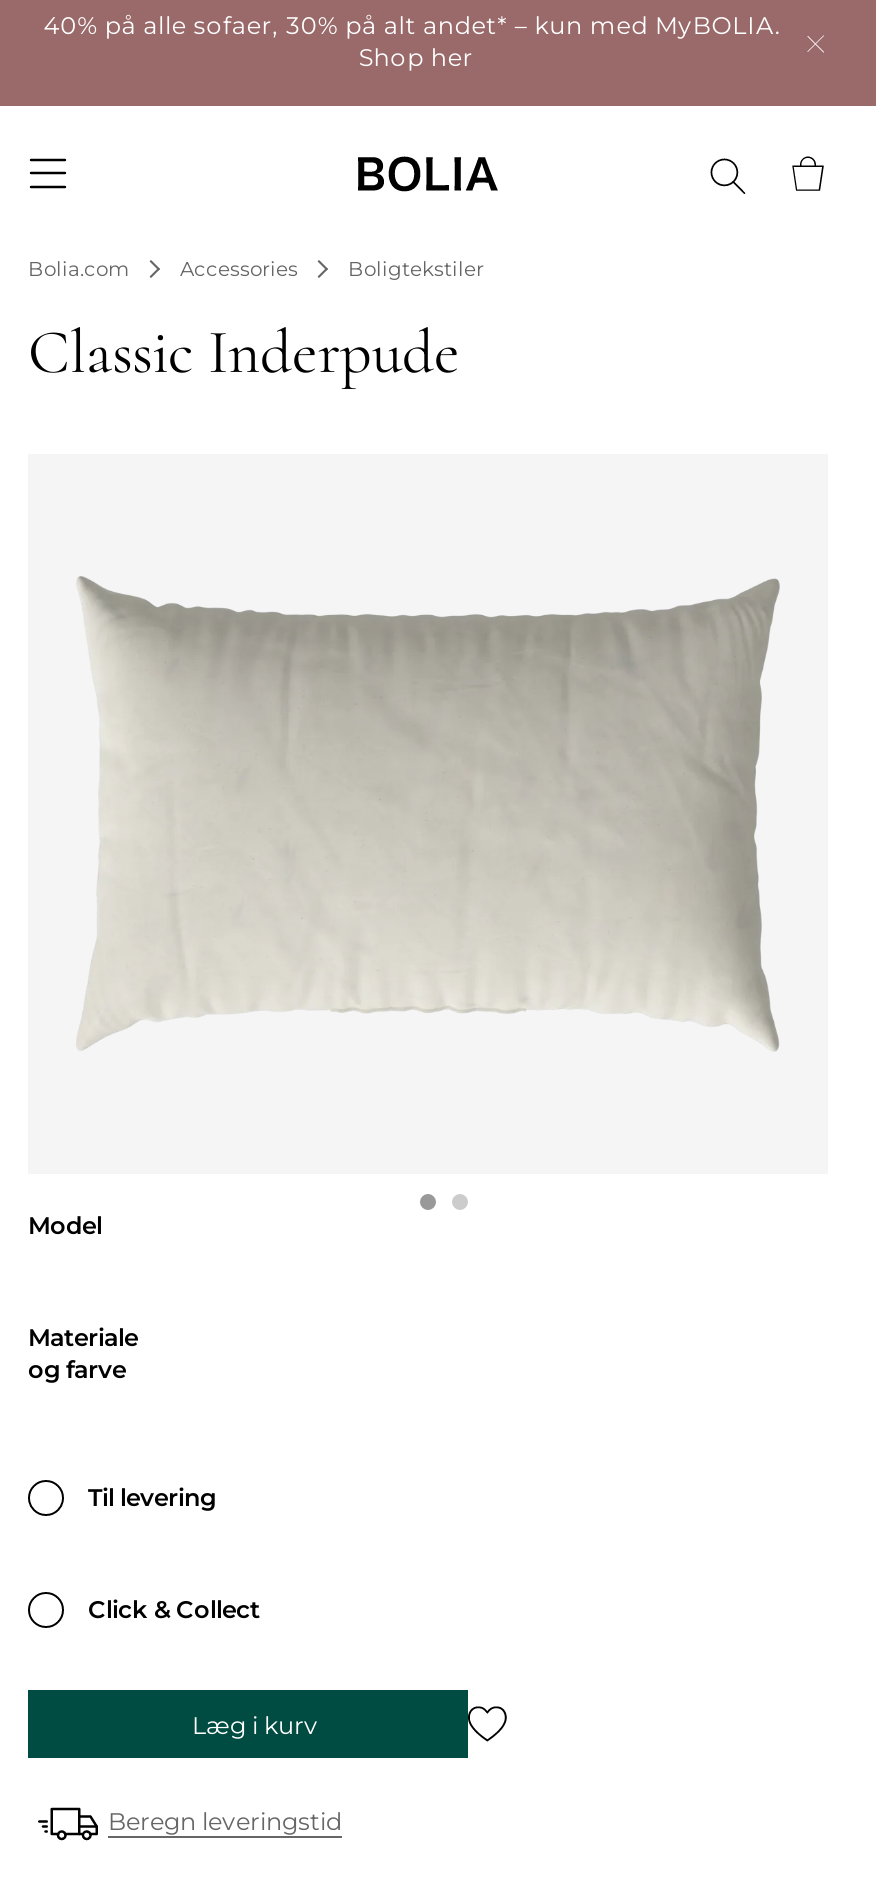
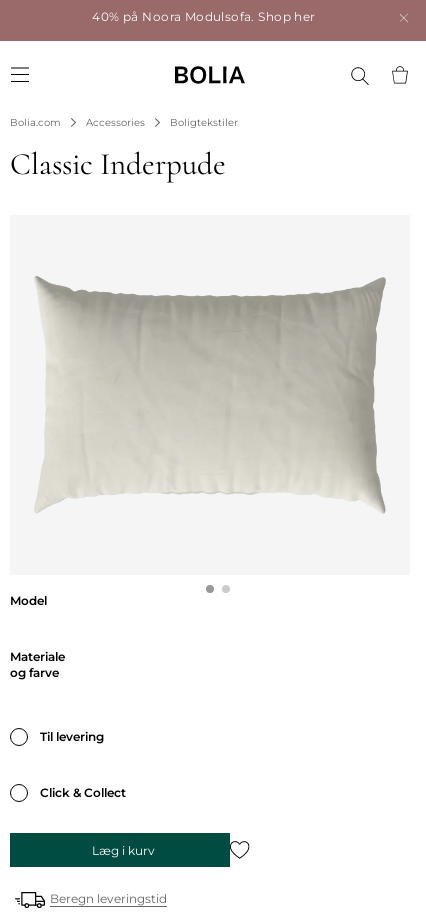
[44,10,788,72] 40% på alle sofaer, 30% på alt andet* – kun med MyBOLIA. | Shop her -> [92,9,316,24] 40% på Noora Modulsofa. Shop her

